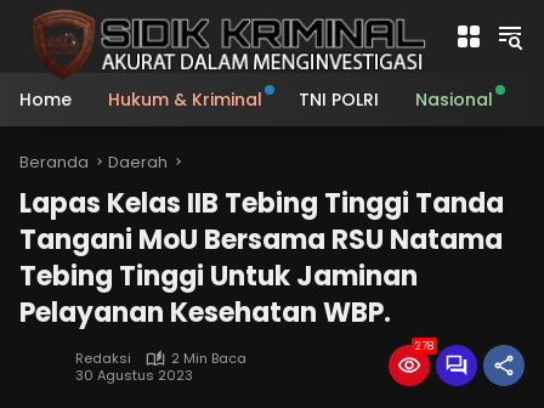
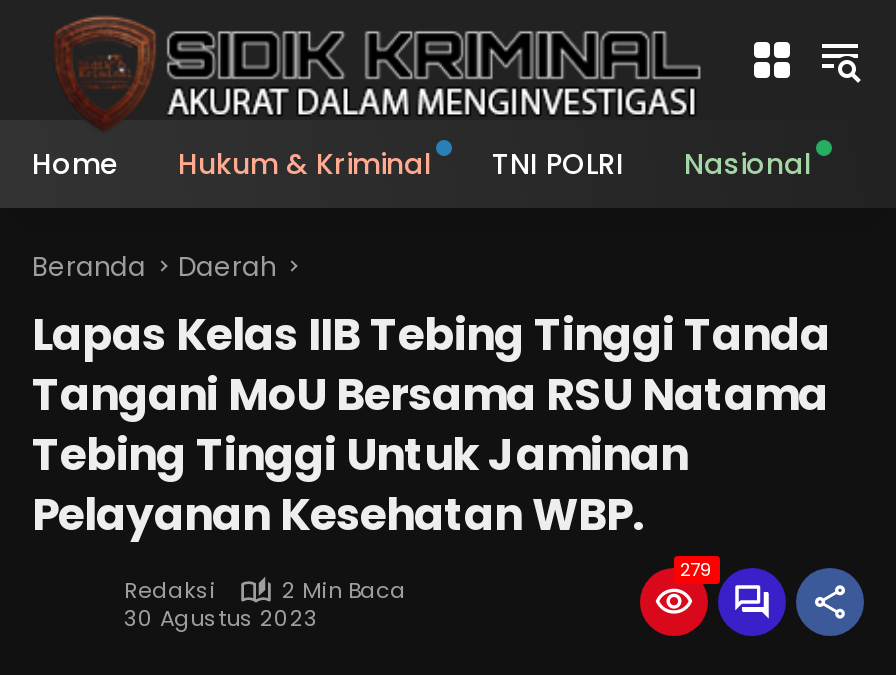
[415,339,433,353] 278 -> [680,558,714,582] 279

